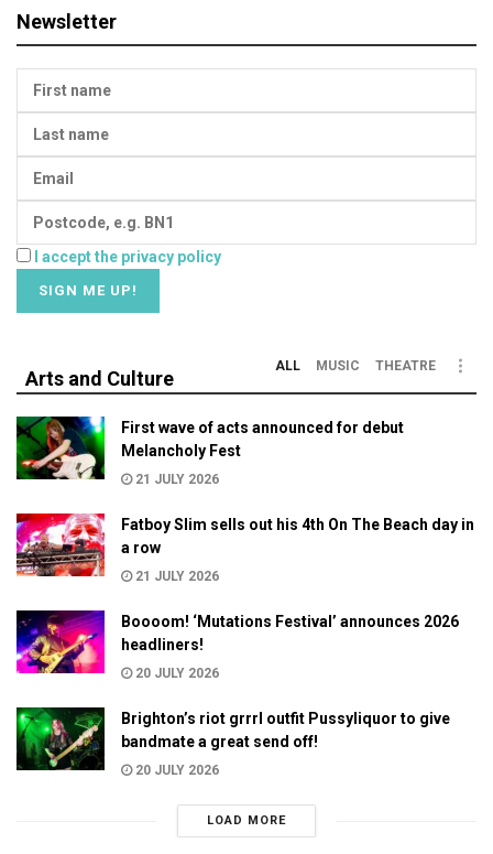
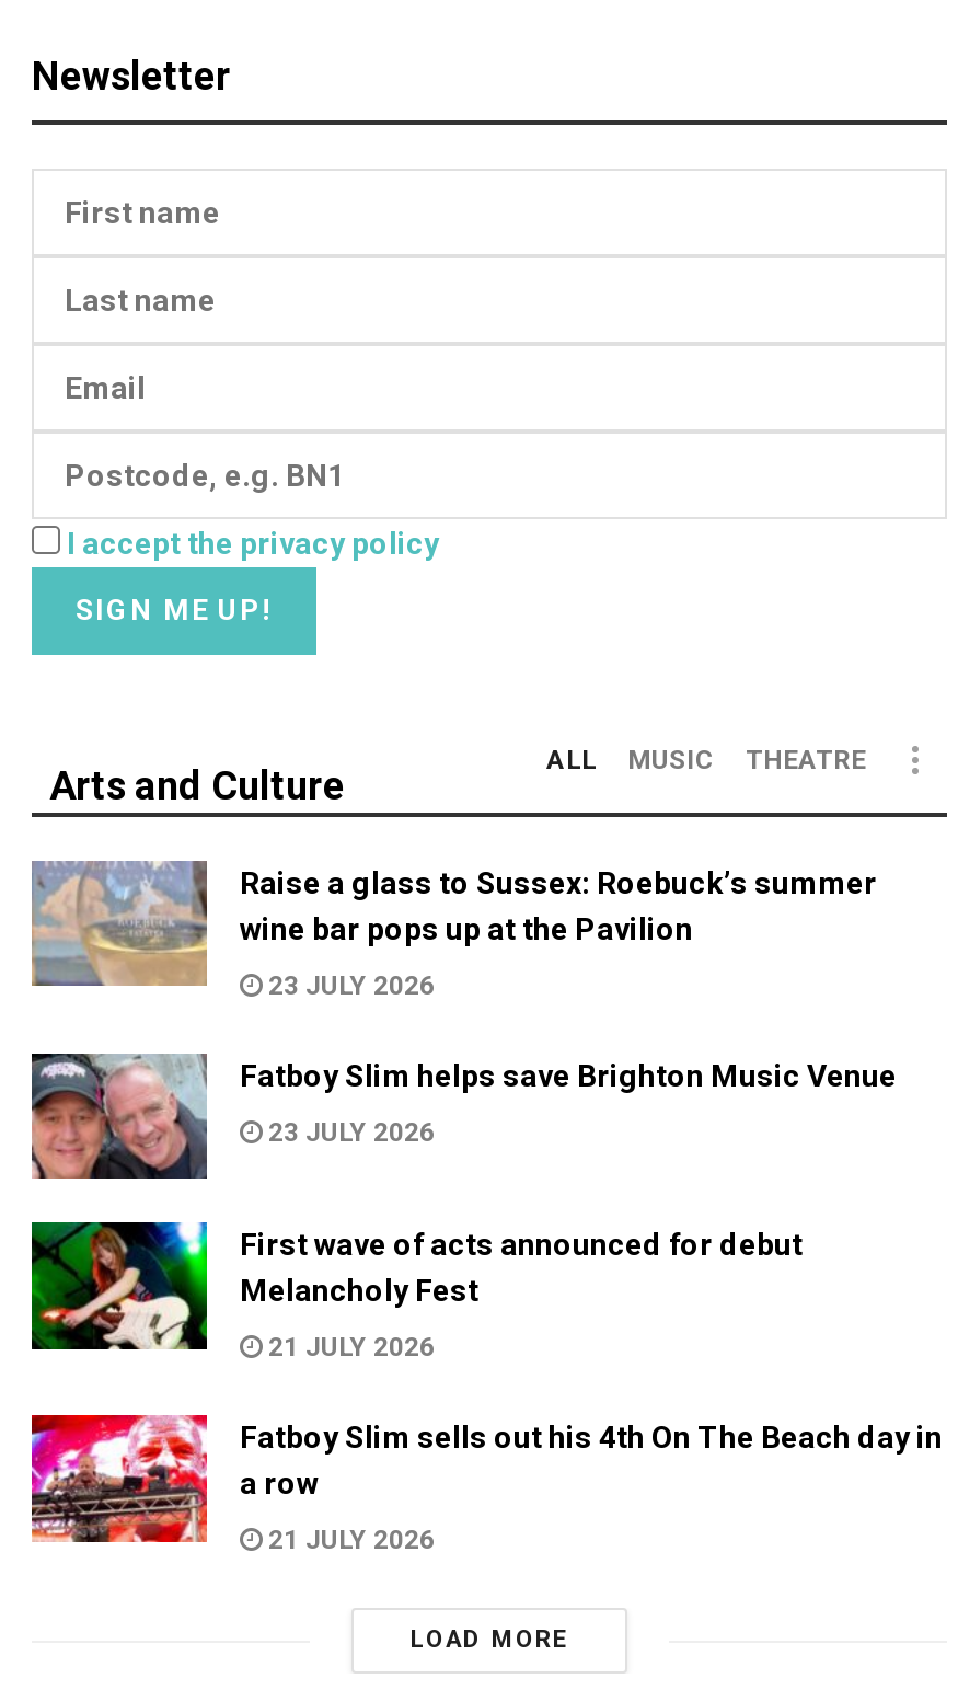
none -> [30,1051,209,1179] [image]
none -> [32,859,897,1148] [image] | Raise a glass to Sussex: Roebuck’s summer | wine bar pops up at the Pavilion | 23 JULY 2026 | Fatboy Slim helps save Brighton Music Venue | 23 JULY 2026
moved [14,414,474,584] -> [27,1218,943,1556]: [image] | First wave of acts announced for debut | Melancholy Fest | 21 JULY 2026 | Fatboy Slim sells out his 4th On The Beach day in | a row | 21 JULY 2026
[15,609,459,778] [image] | Boooom! ‘Mutations Festival’ announces 2026 | headliners! | 20 JULY 2026 | Brighton’s riot grrrl outfit Pussyliquor to give | bandmate a great send off! | 20 JULY 2026 -> none
[15,706,106,771] [image] -> none

